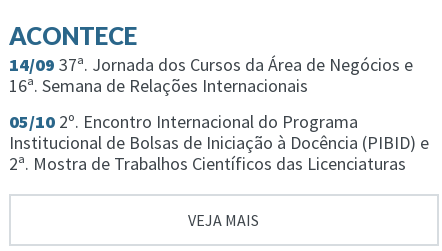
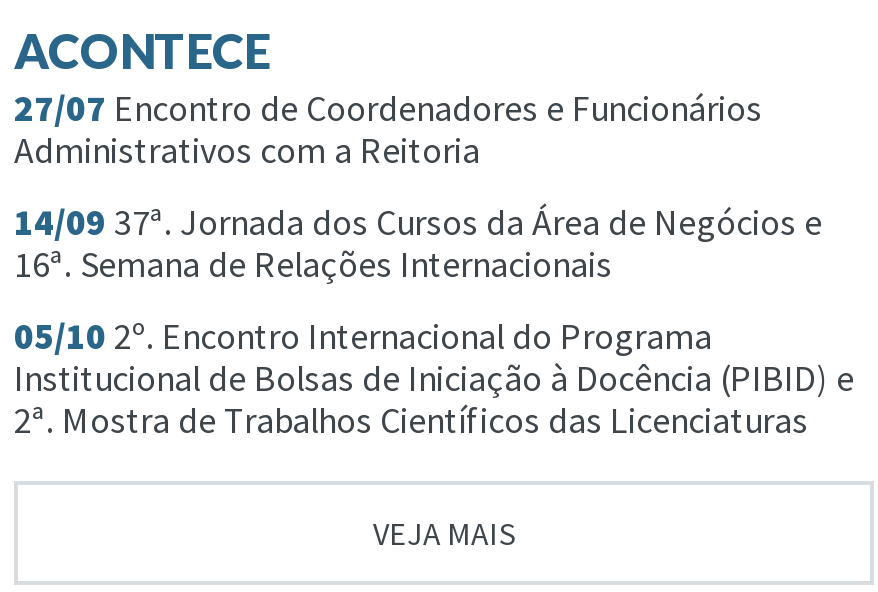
none -> [14,84,762,172] 27/07 Encontro de Coordenadores e Funcionários | Administrativos com a Reitoria

